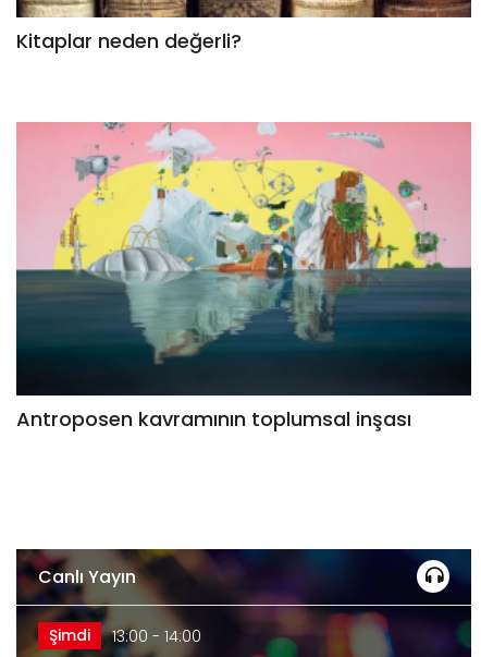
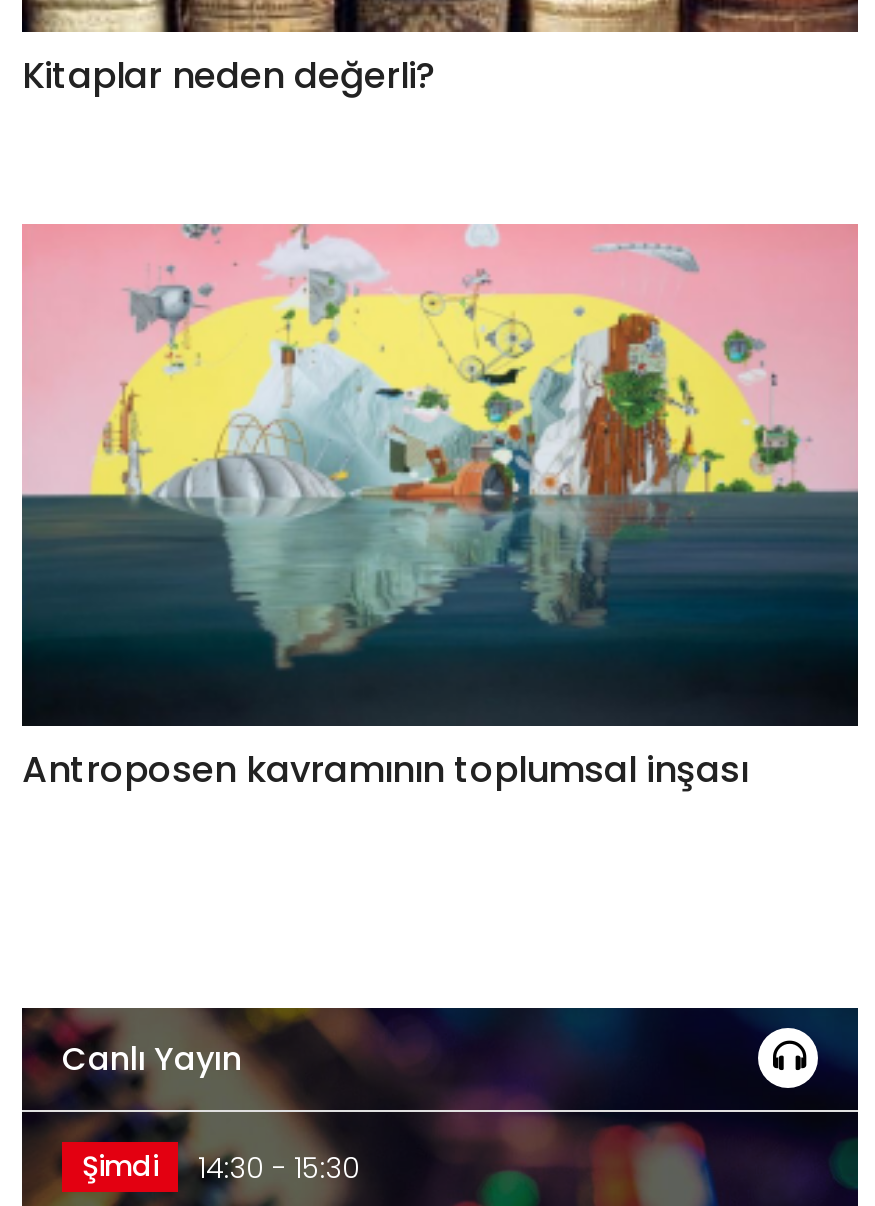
[49,624,201,647] Şimdi 13:00 - 14:00 -> [82,1146,360,1188] Şimdi 14:30 - 15:30

